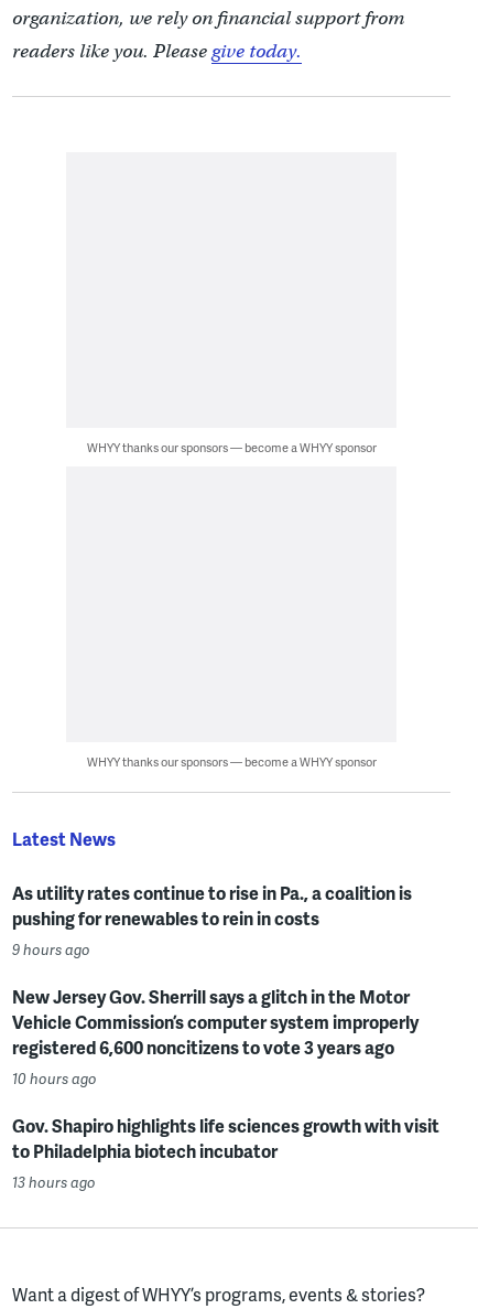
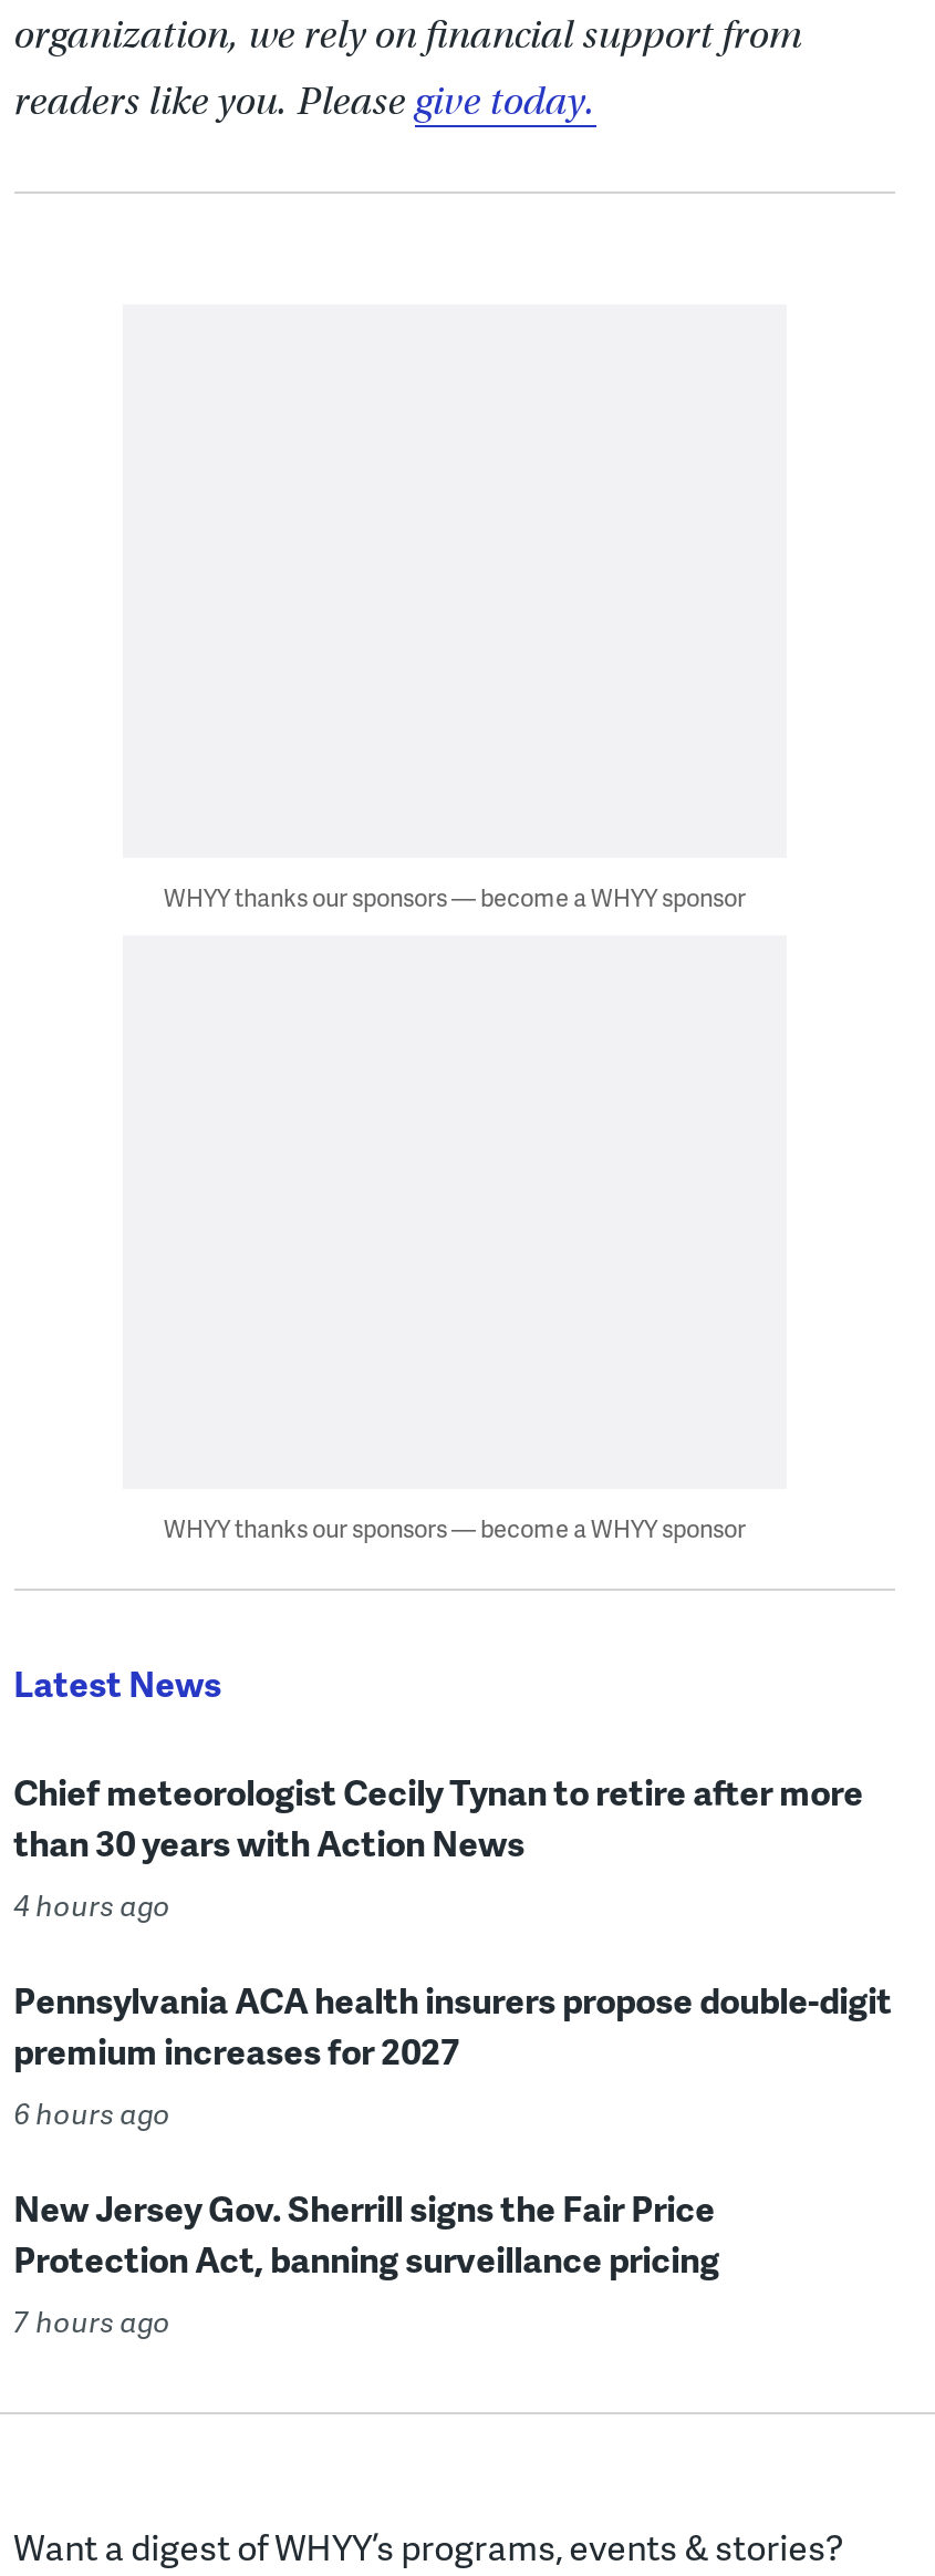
[12,880,411,959] As utility rates continue to rise in Pa., a coalition is | pushing for renewables to rein in costs | 9 hours ago -> [13,1766,863,1925] Chief meteorologist Cecily Tynan to retire after more | than 30 years with Action News | 4 hours ago
[12,984,418,1088] New Jersey Gov. Sherrill says a glitch in the Motor | Vehicle Commission’s computer system improperly | registered 6,600 noncitizens to vote 3 years ago | 10 hours ago -> [13,1974,892,2133] Pennsylvania ACA health insurers propose double-digit | premium increases for 2027 | 6 hours ago
[12,1113,439,1192] Gov. Shapiro highlights life sciences growth with visit | to Philadelphia biotech incubator | 13 hours ago -> [13,2182,719,2341] New Jersey Gov. Sherrill signs the Fair Price | Protection Act, banning surveillance pricing | 7 hours ago

